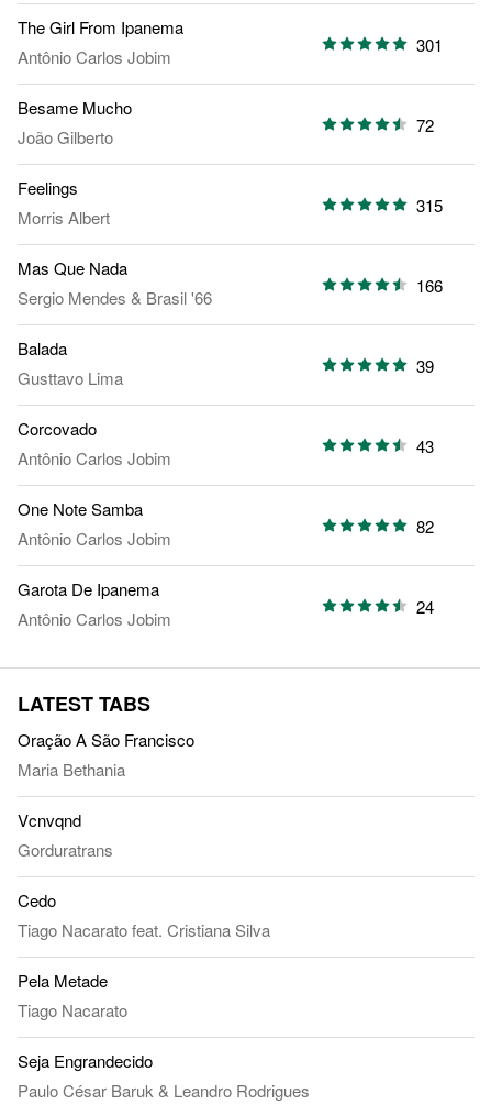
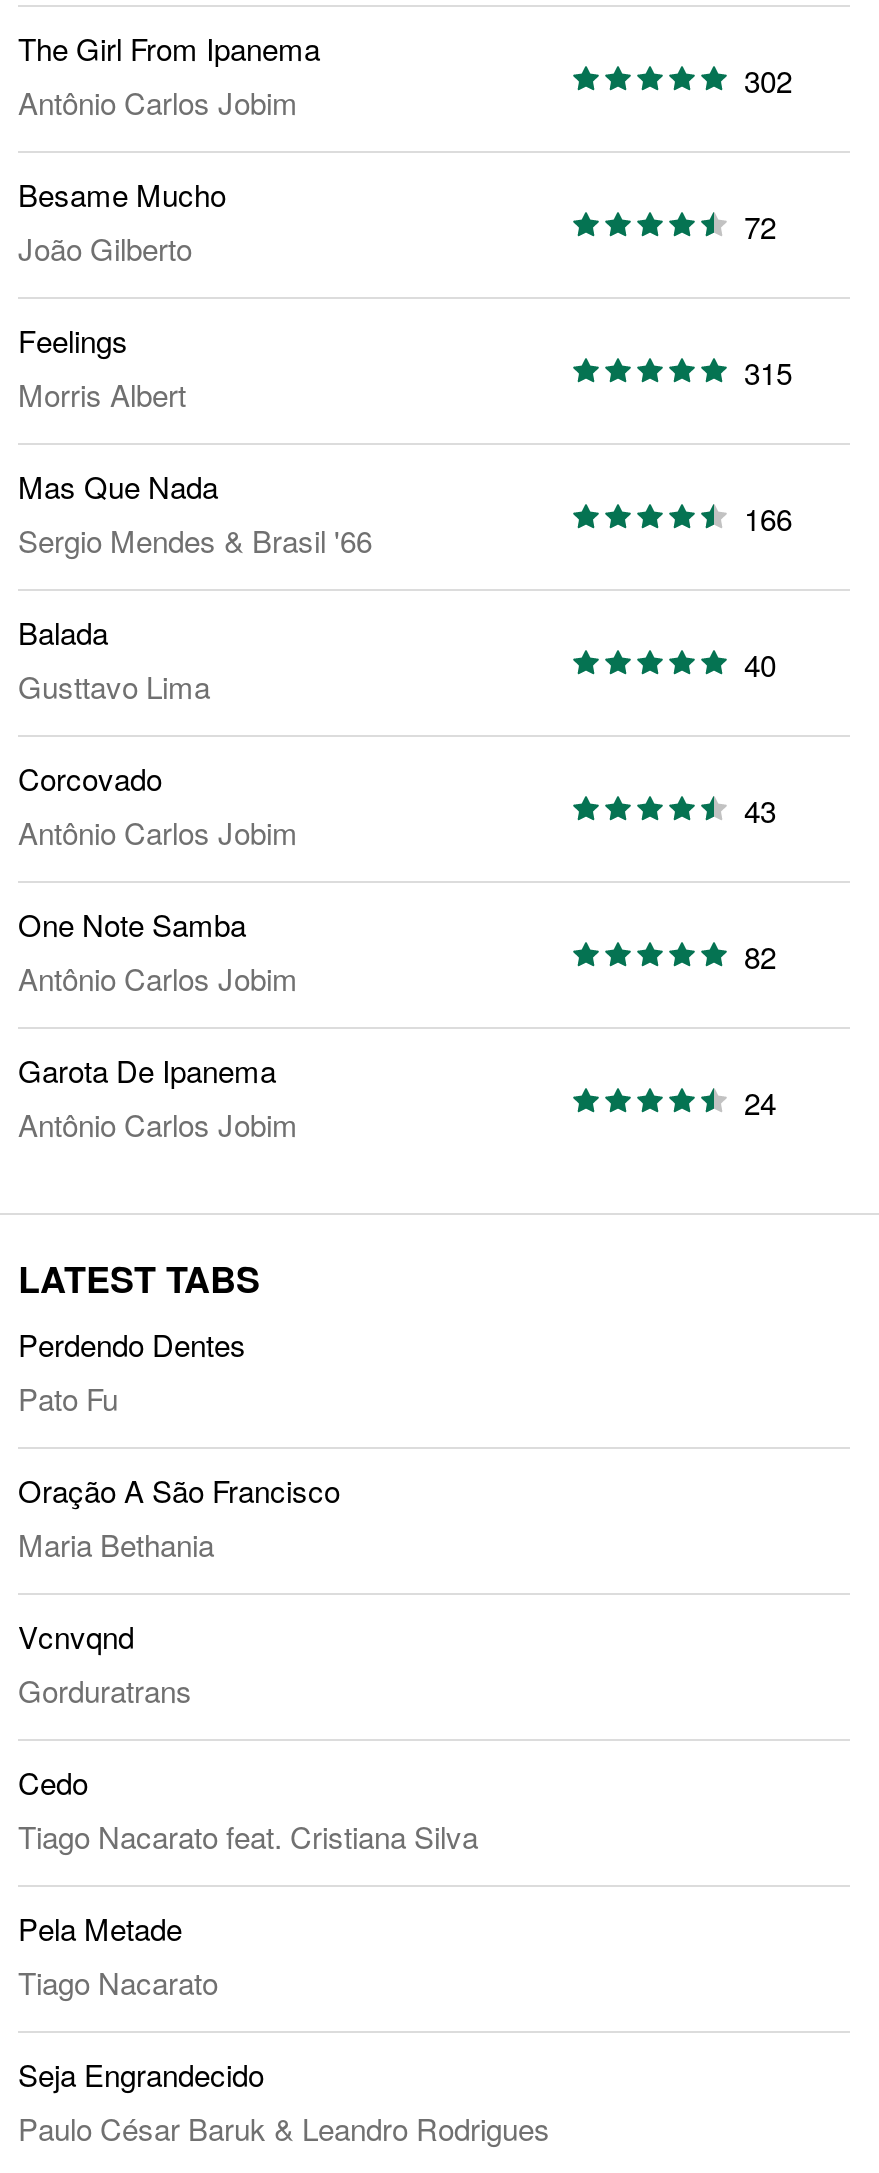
[416,33,443,56] 301 -> [744,58,792,100] 302
[416,354,434,377] 39 -> [744,642,776,684] 40
none -> [18,1323,246,1419] Perdendo Dentes | Pato Fu

